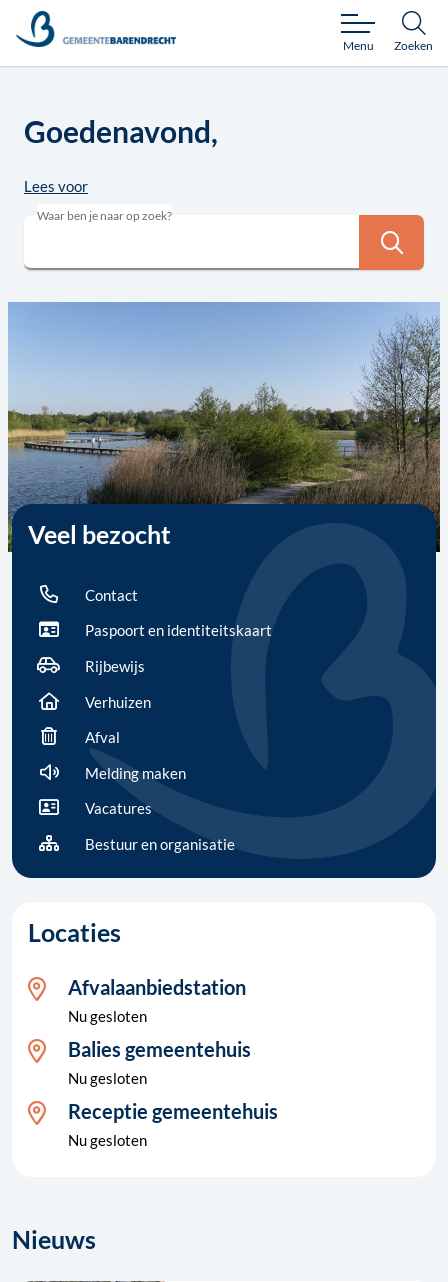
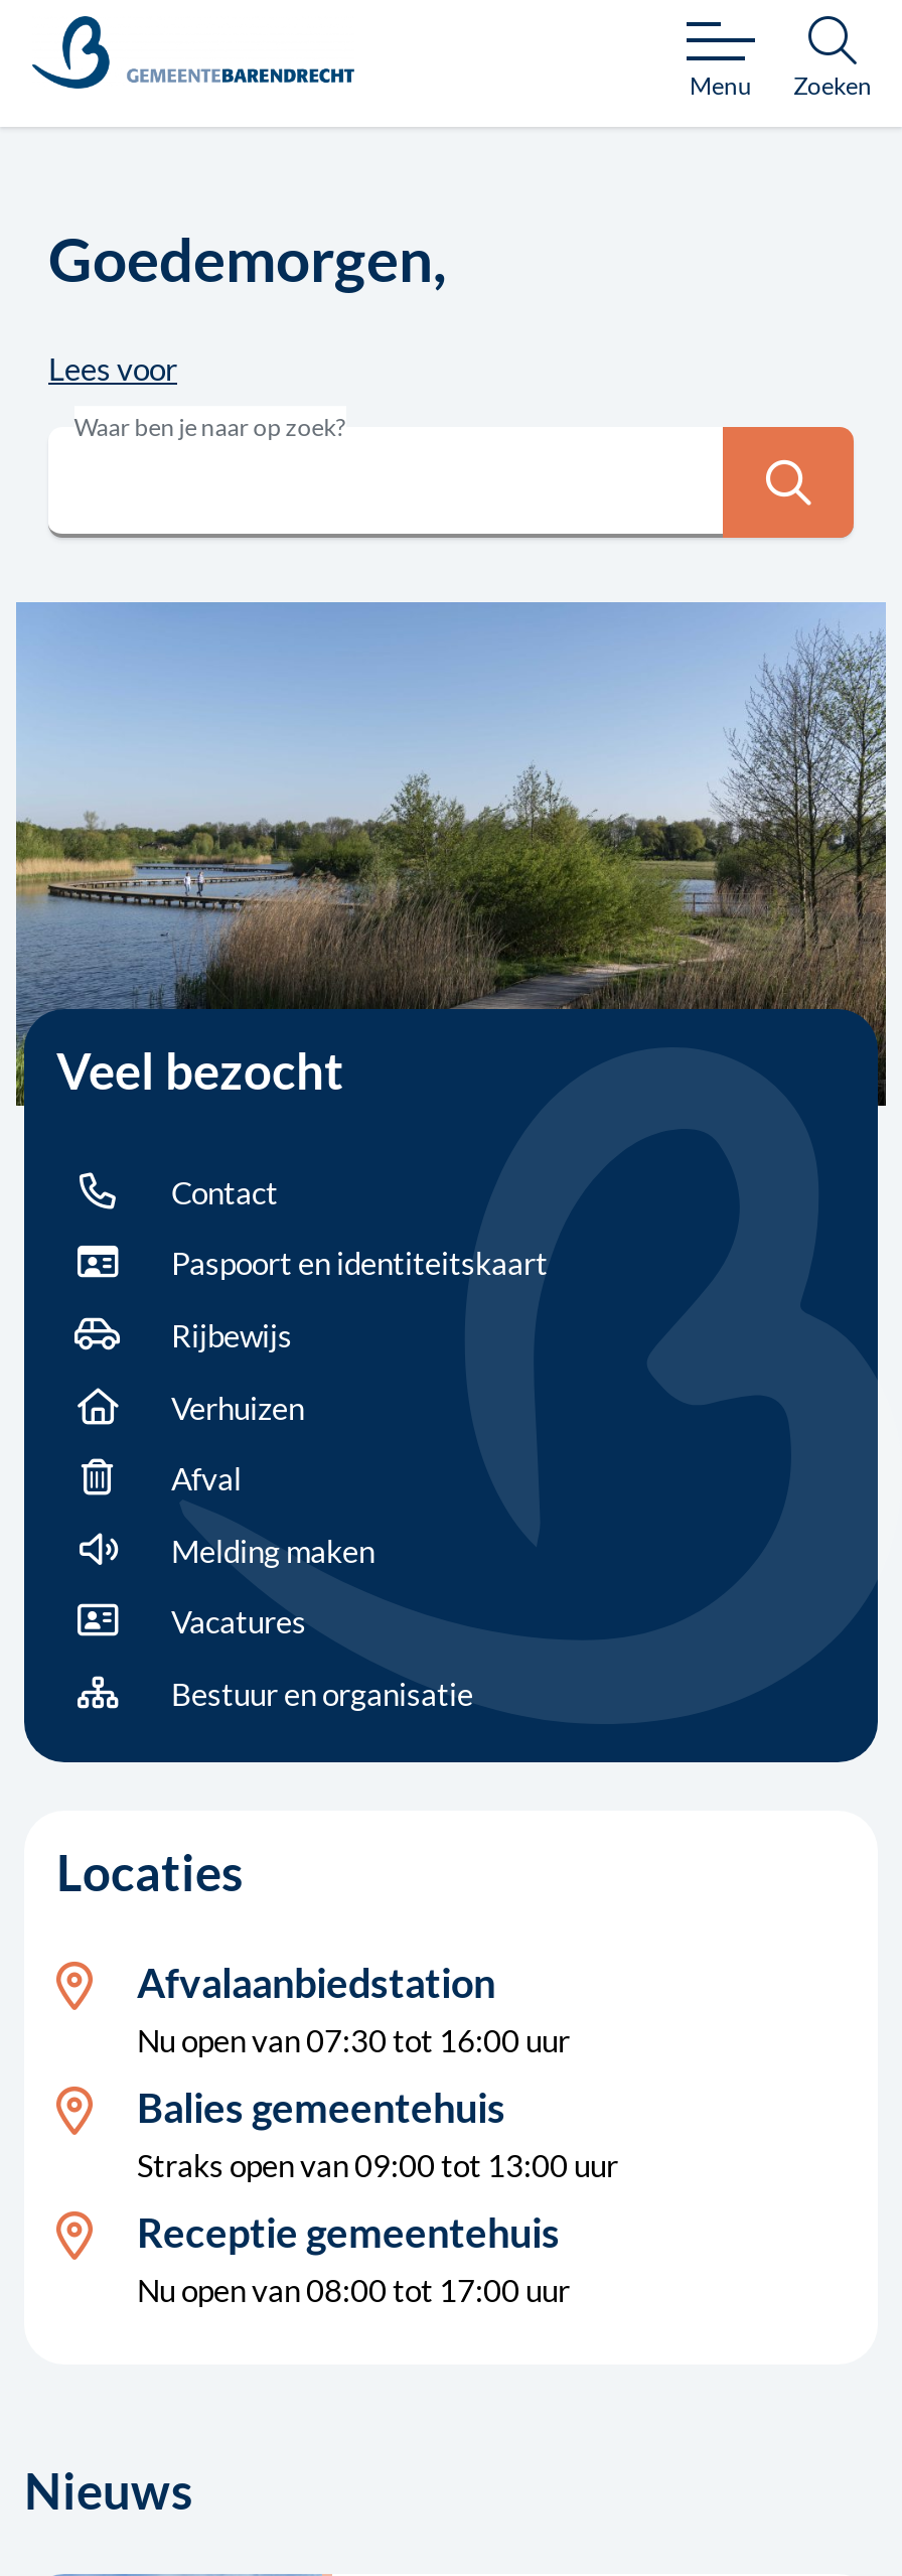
[24,114,218,149] Goedenavond, -> [48,224,447,294] Goedemorgen,
[68,1007,147,1025] Nu gesloten -> [137,2022,570,2058] Nu open van 07:30 tot 16:00 uur
[68,1069,147,1087] Nu gesloten -> [137,2147,618,2183] Straks open van 09:00 tot 13:00 uur
[68,1131,147,1149] Nu gesloten -> [137,2271,570,2308] Nu open van 08:00 tot 17:00 uur

